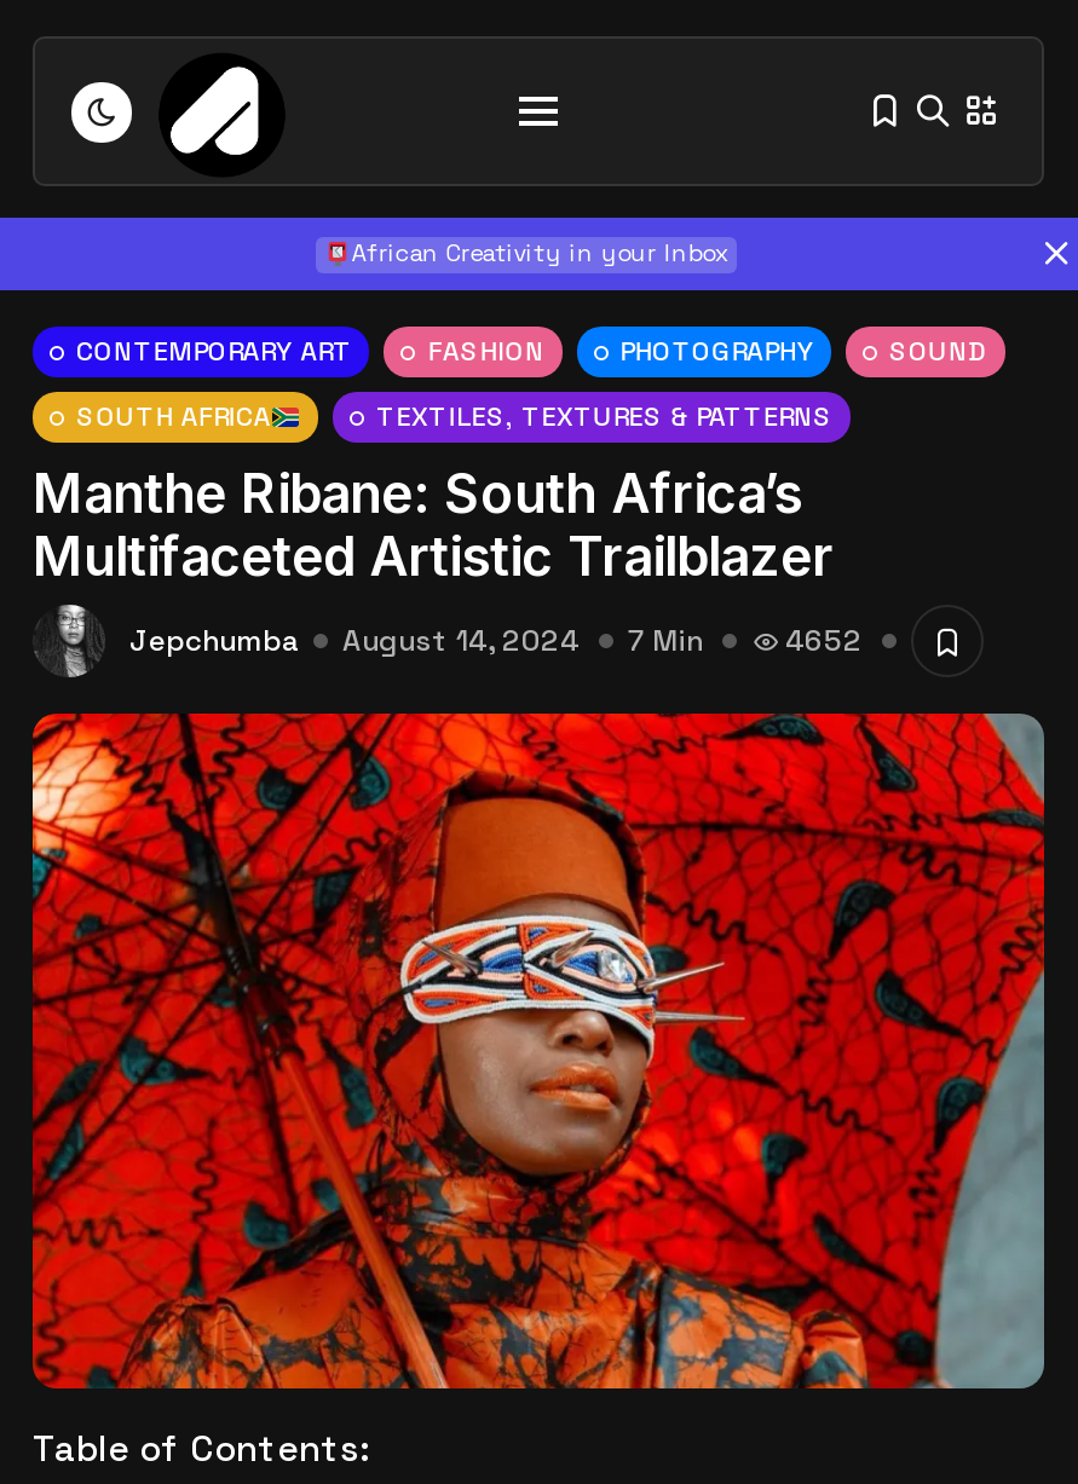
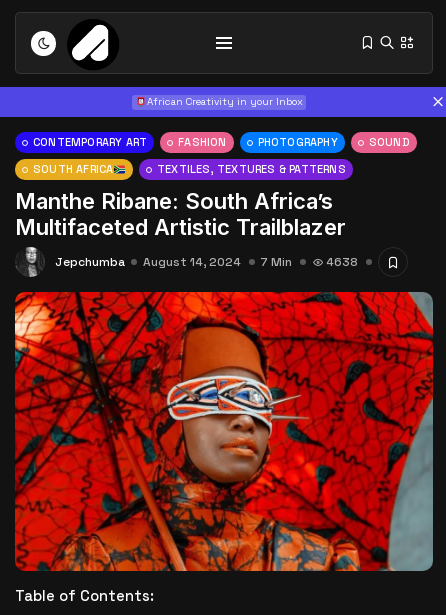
[785,622,863,660] 4652 -> [326,254,358,270] 4638

